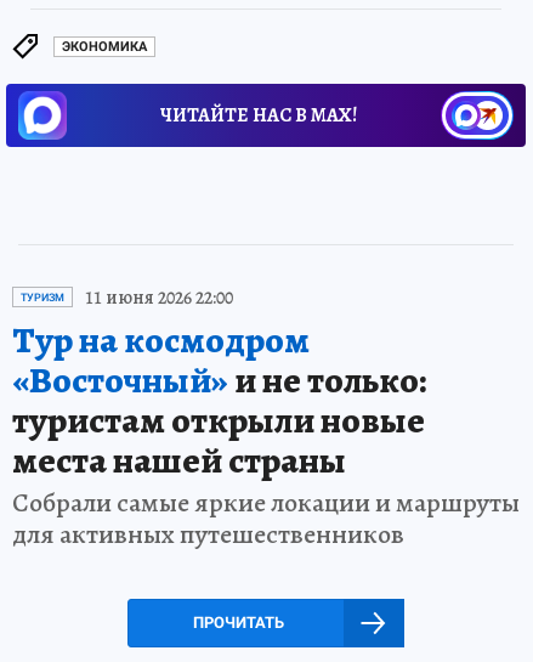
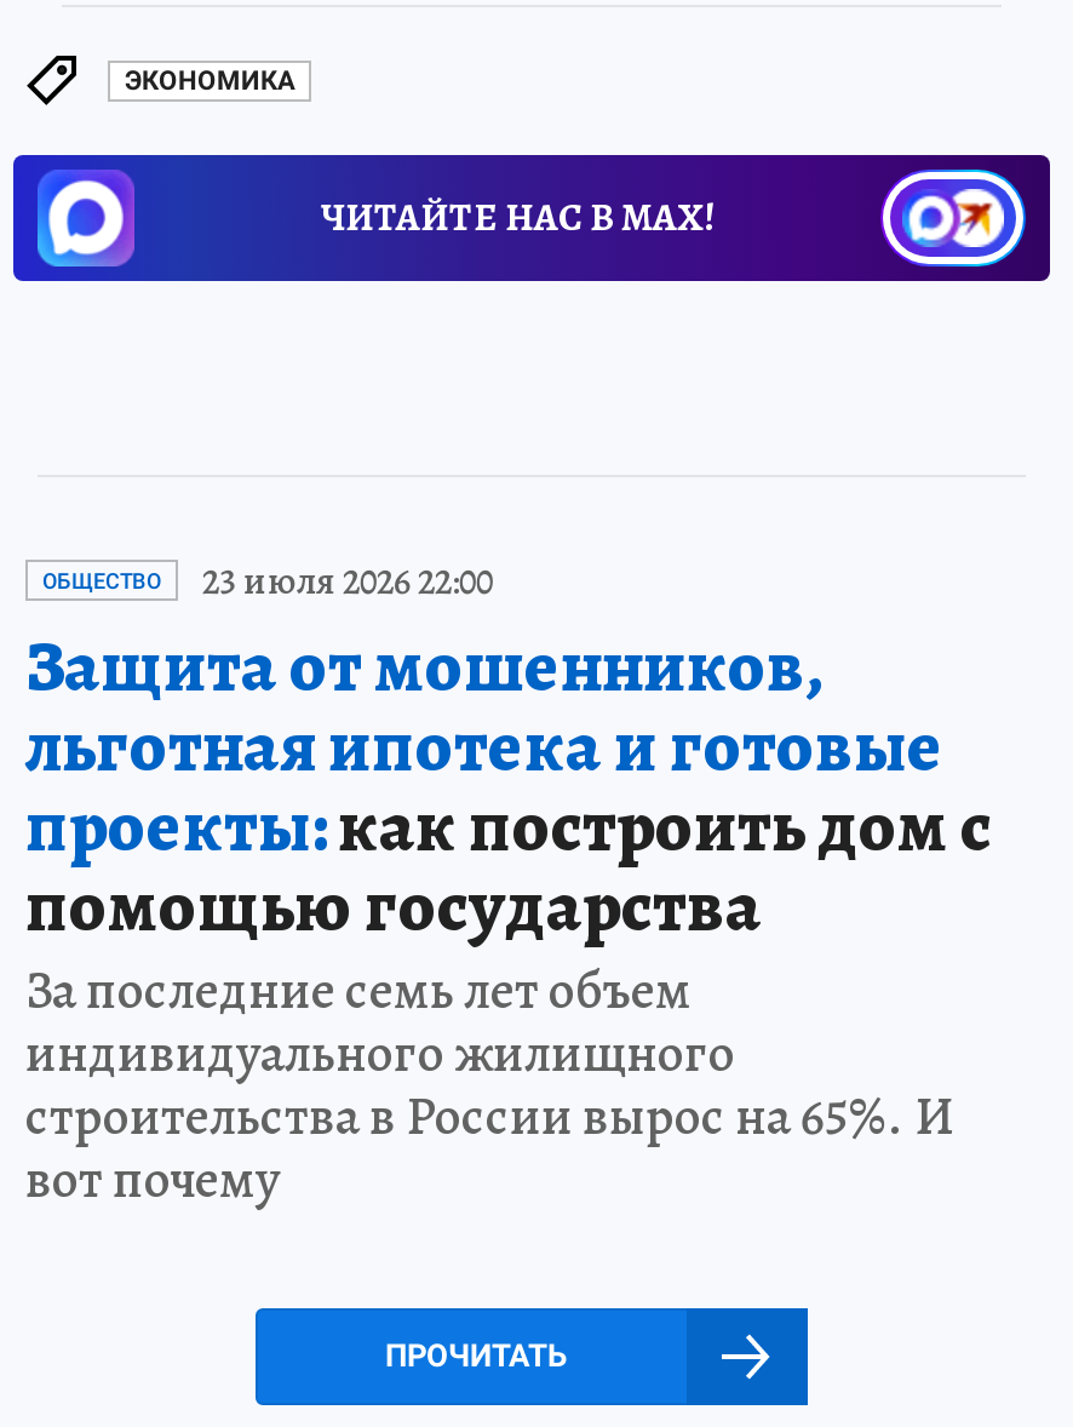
[12,284,520,552] ТУРИЗМ | 11 июня 2026 22:00 | Тур на космодром | «Восточный»и не только: | туристам открыли новые | места нашей страны | Собрали самые яркие локации и маршруты | для активных путешественников -> [25,554,992,1215] ОБЩЕСТВО | 23 июля 2026 22:00 | Защита от мошенников, | льготная ипотека и готовые | проекты:как построить дом с | помощью государства | За последние семь лет объем | индивидуального жилищного | строительства в России вырос на 65%. И | вот почему

